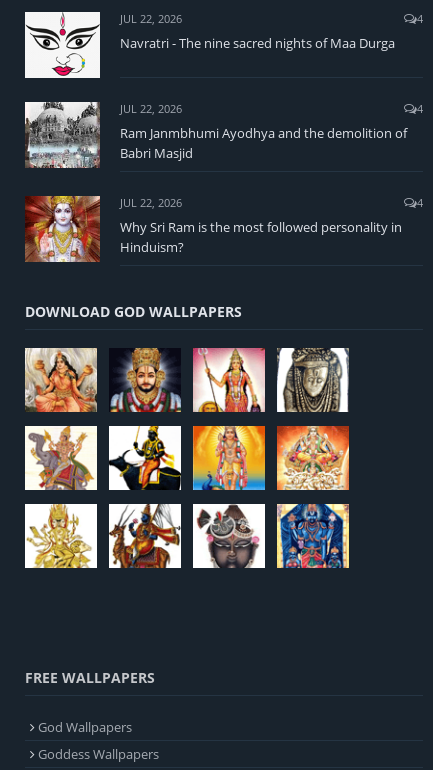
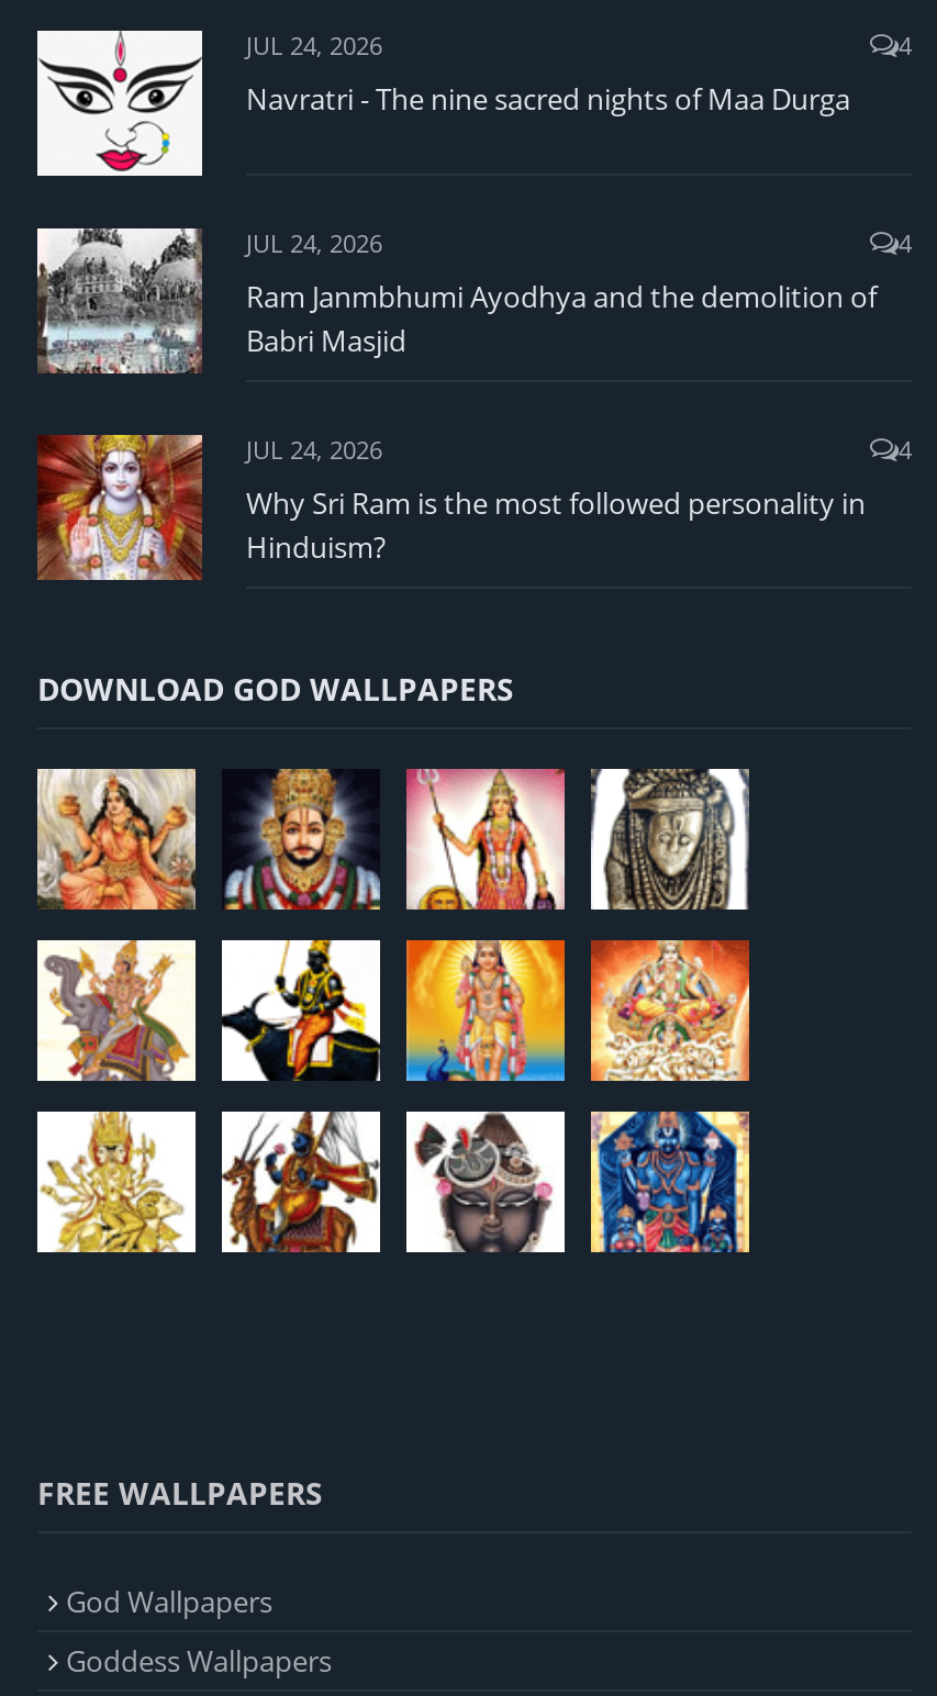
[120,11,182,26] JUL 22, 2026 -> [246,29,382,62] JUL 24, 2026
[120,101,182,116] JUL 22, 2026 -> [246,227,382,260] JUL 24, 2026
[120,195,182,210] JUL 22, 2026 -> [246,434,382,467] JUL 24, 2026

